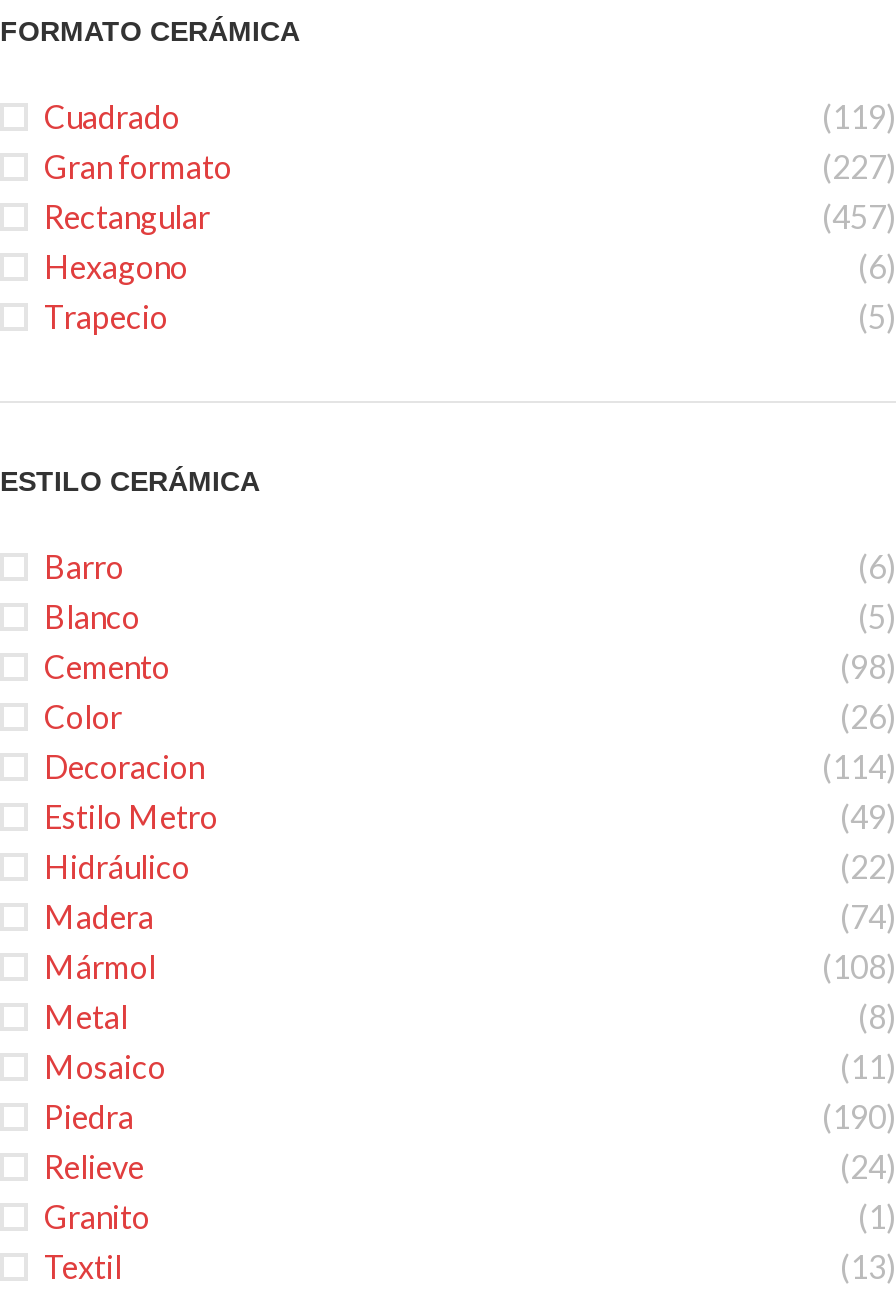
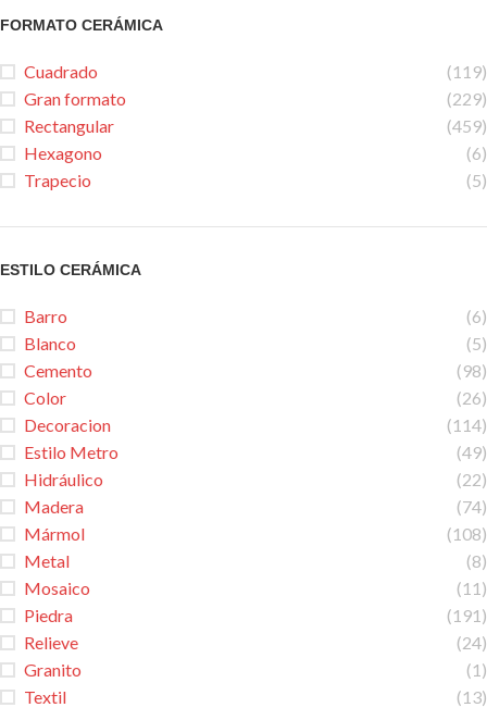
[822,147,896,185] (227) -> [447,88,487,109] (229)
[822,197,896,235] (457) -> [447,115,487,136] (459)
[822,1097,896,1135] (190) -> [447,605,487,625] (191)

